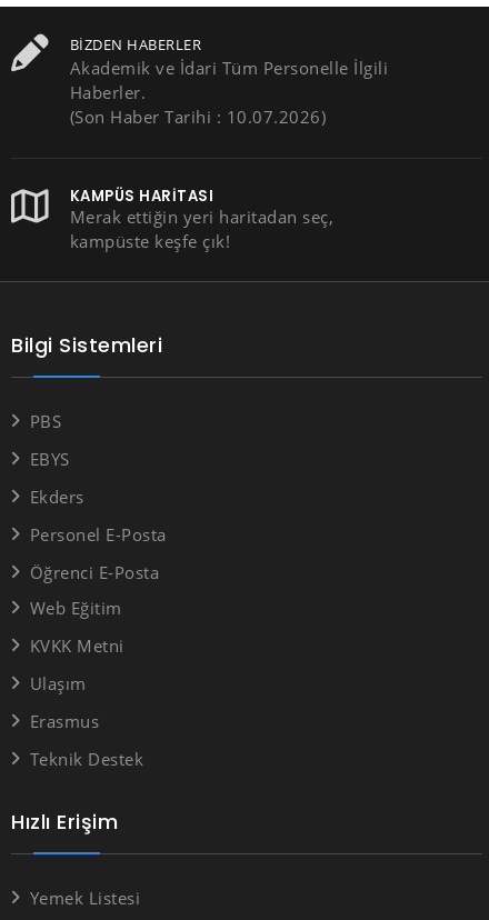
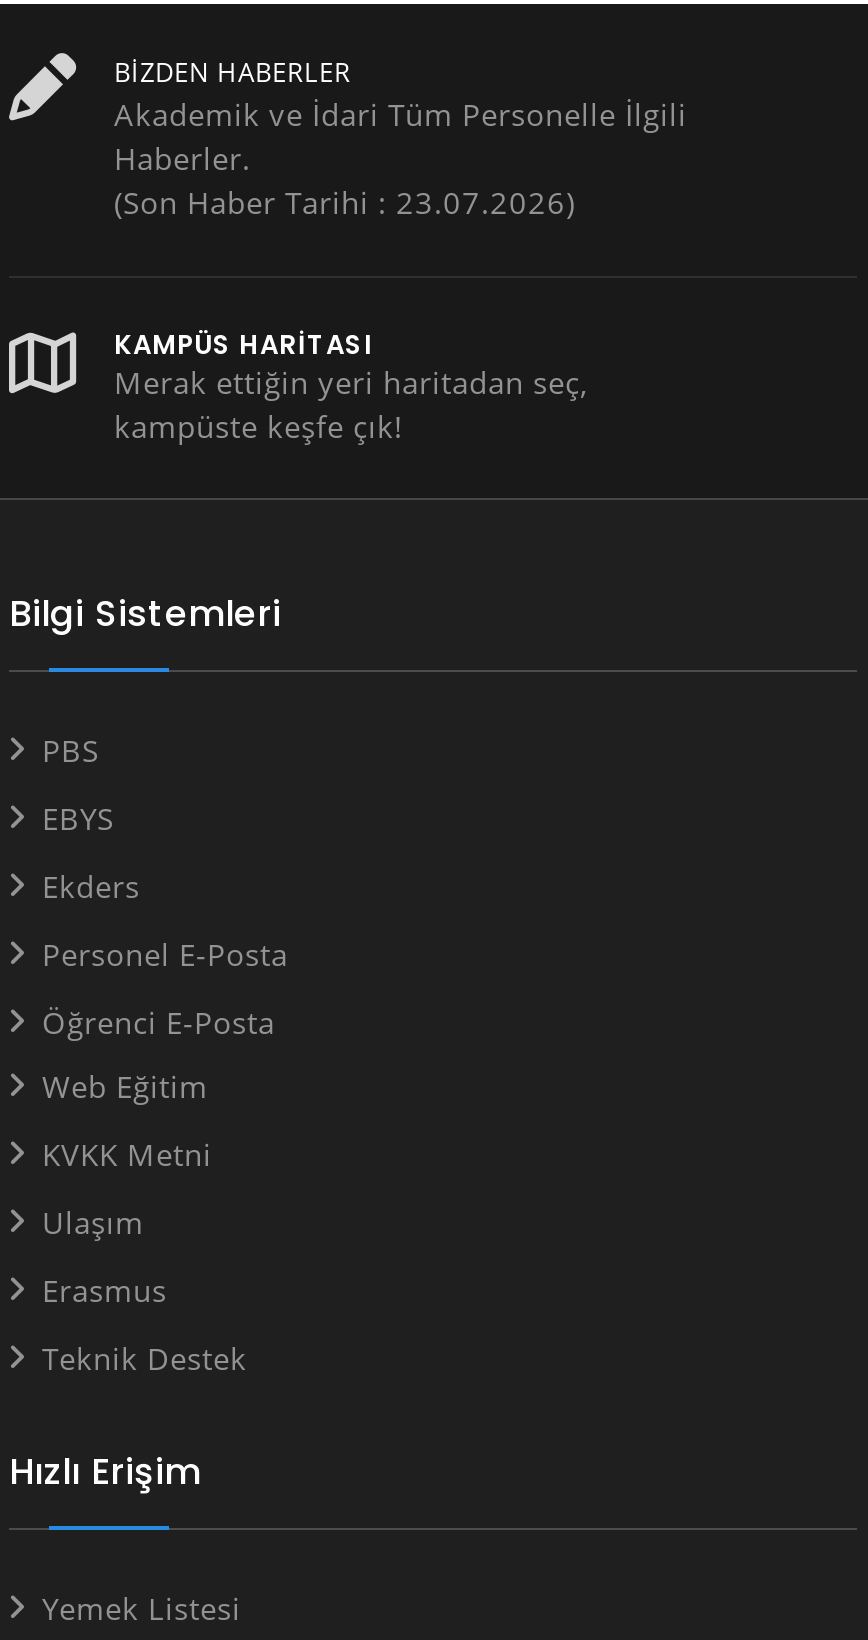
[69,106,326,128] (Son Haber Tarihi : 10.07.2026) -> [114,183,575,223] (Son Haber Tarihi : 23.07.2026)

